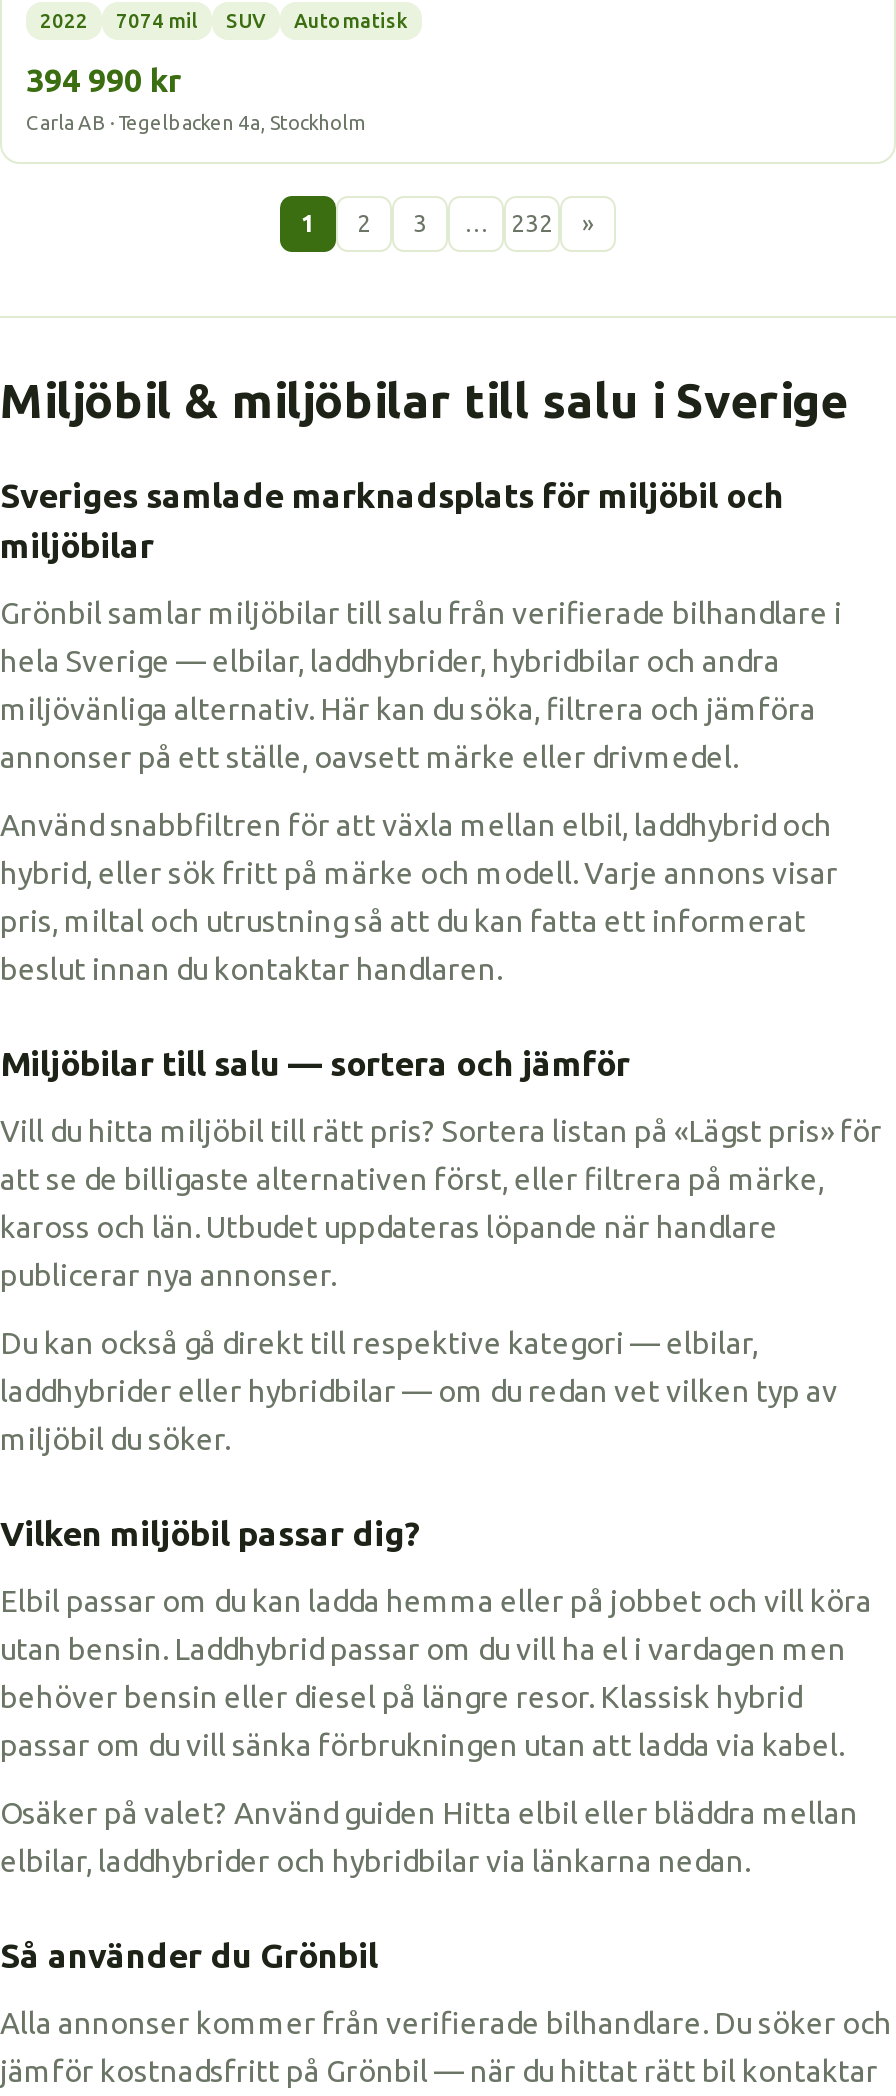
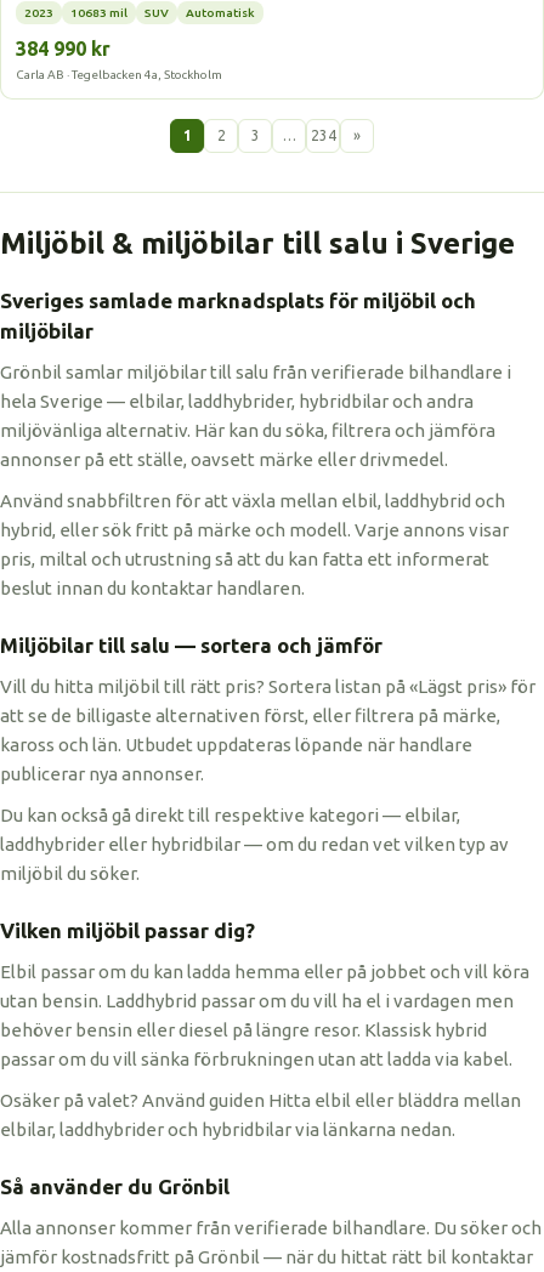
[40,10,198,32] 2022 | 7074 mil -> [24,6,127,19] 2023 | 10683 mil
[26,62,182,98] 394 990 kr -> [16,38,110,59] 384 990 kr
[511,210,553,236] 232 -> [310,127,336,143] 234

